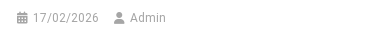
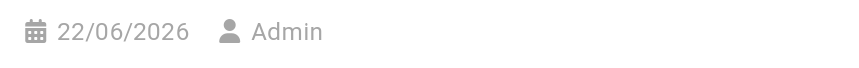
[33,11,99,25] 17/02/2026 -> [57,18,189,46] 22/06/2026

